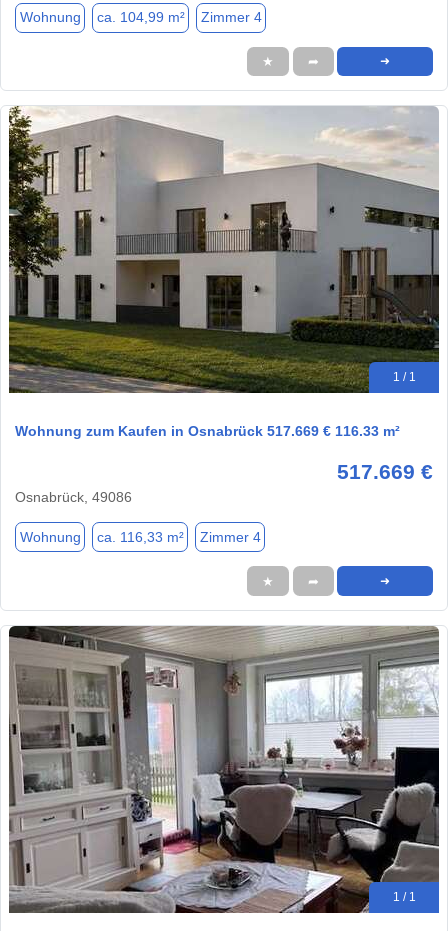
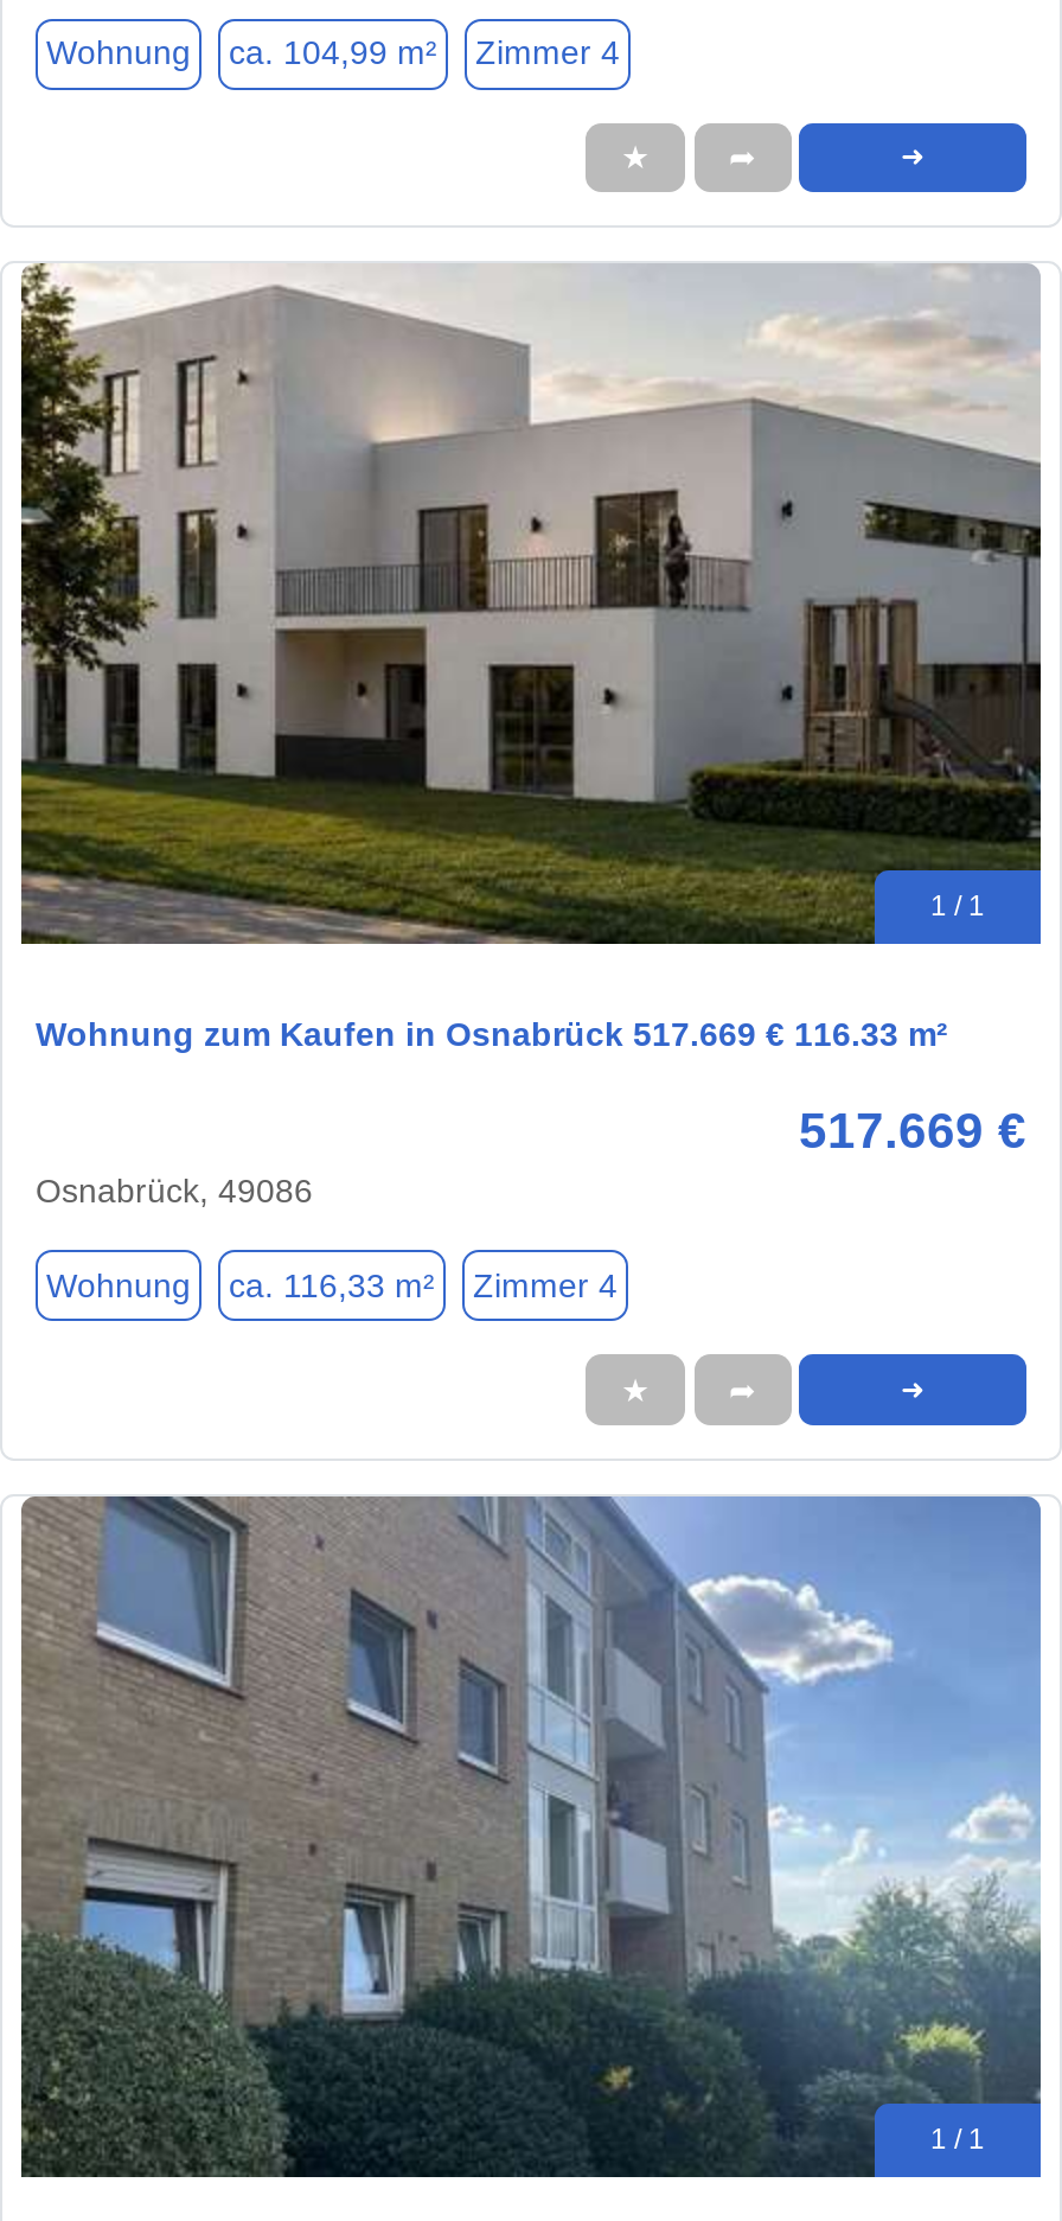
[9,626,440,914] [image] -> [21,1494,1043,2179] [image]

